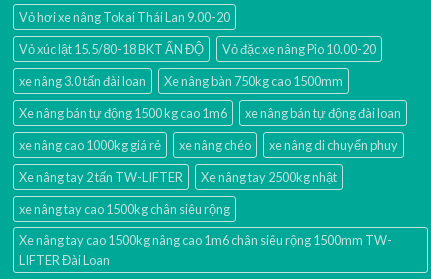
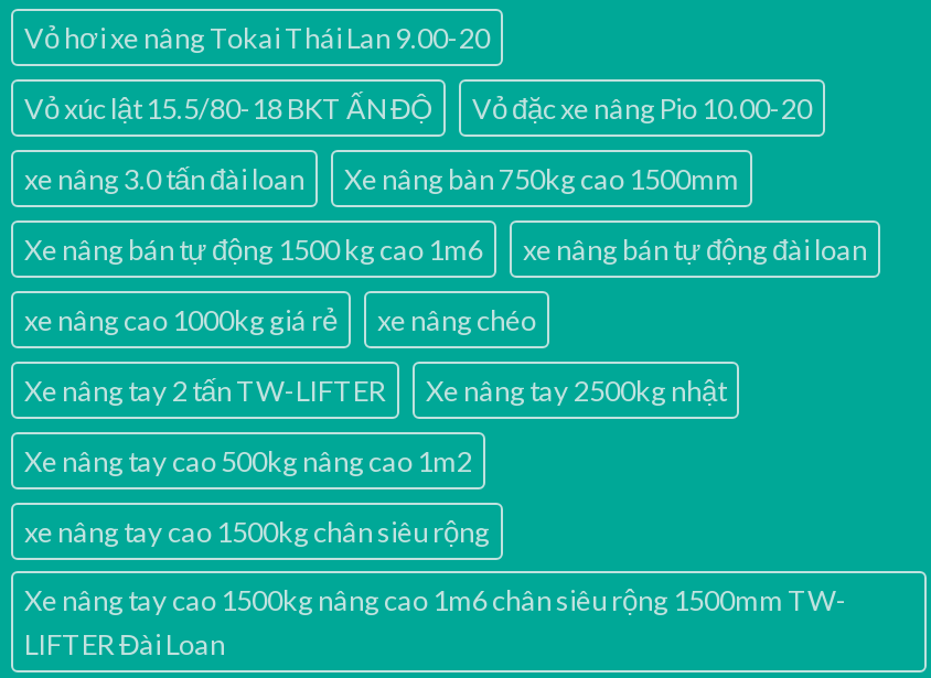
[269,137,398,153] xe nâng di chuyển phuy -> none
none -> [24,443,472,478] Xe nâng tay cao 500kg nâng cao 1m2

